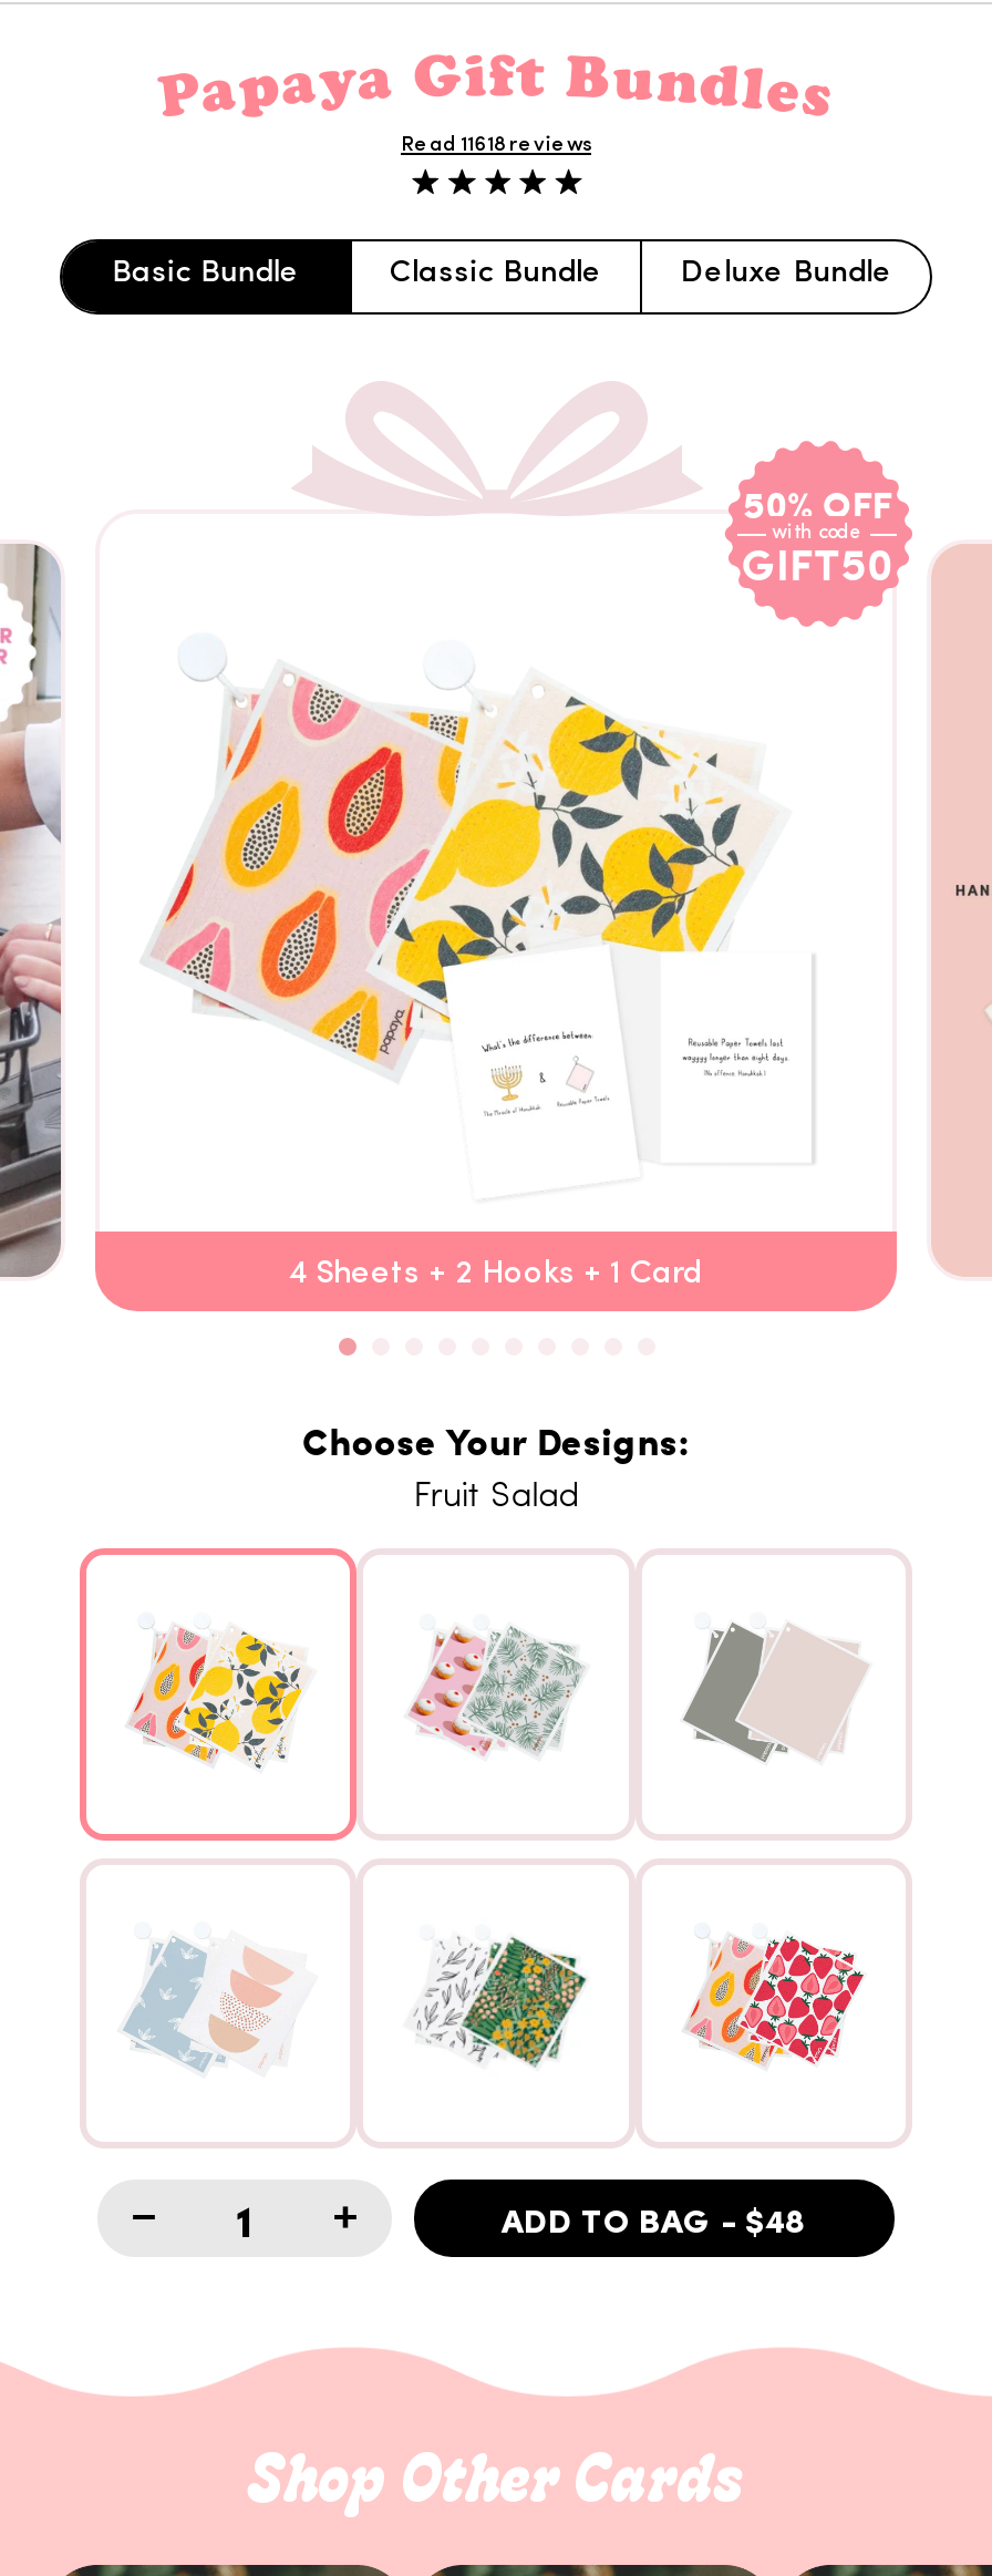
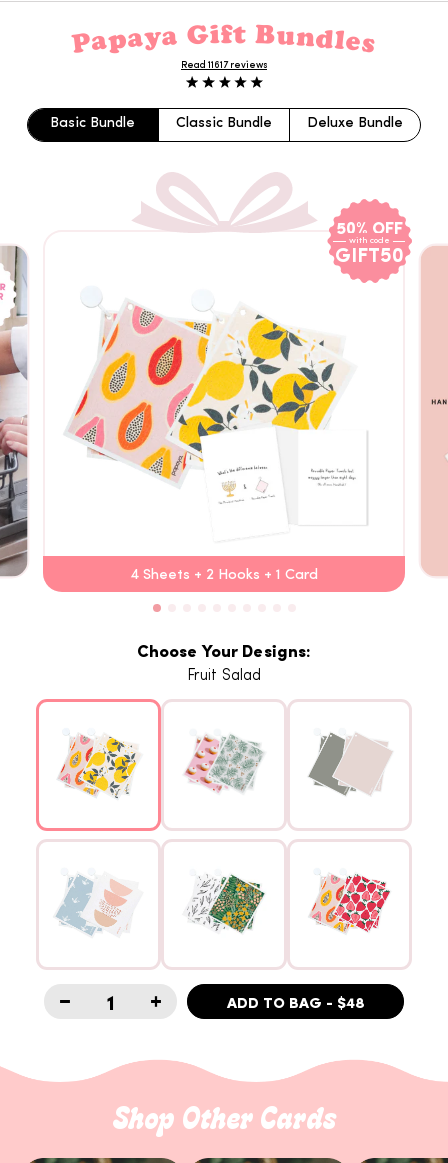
[401,128,591,154] Read 11618 reviews -> [181,58,267,70] Read 11617 reviews

